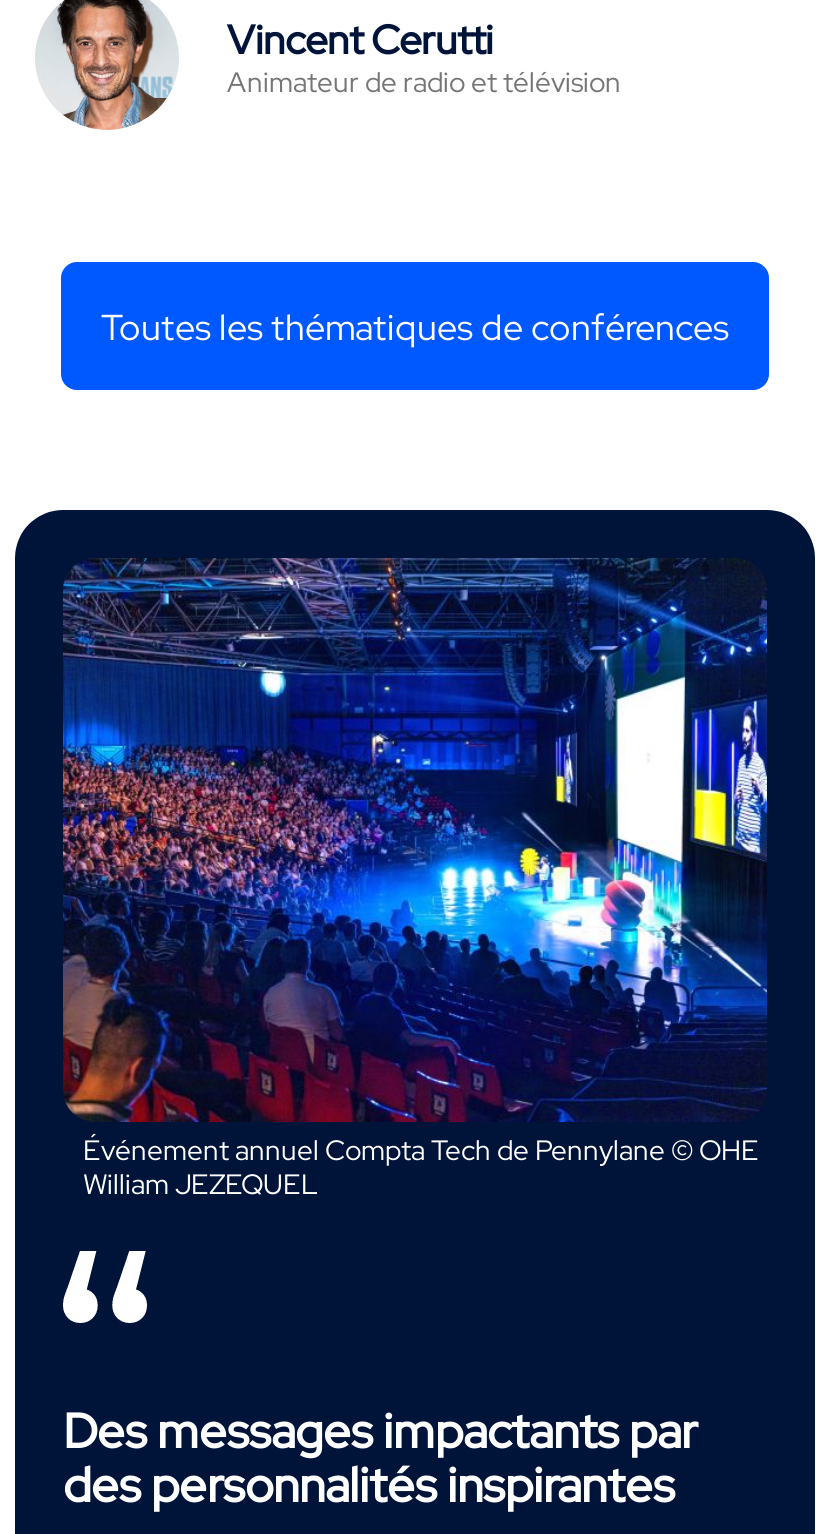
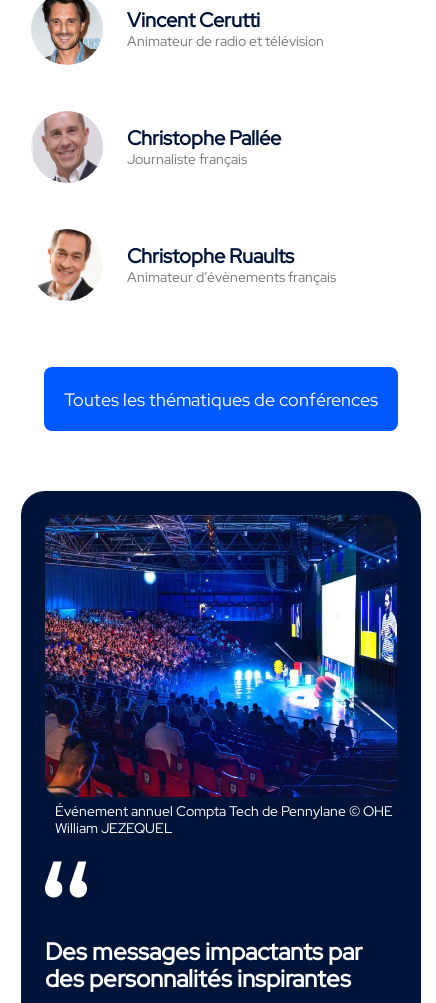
none -> [33,111,281,195] [image] | Christophe Pallée | Journaliste français
none -> [33,228,336,301] [image] | Christophe Ruaults | Animateur d’évènements français

